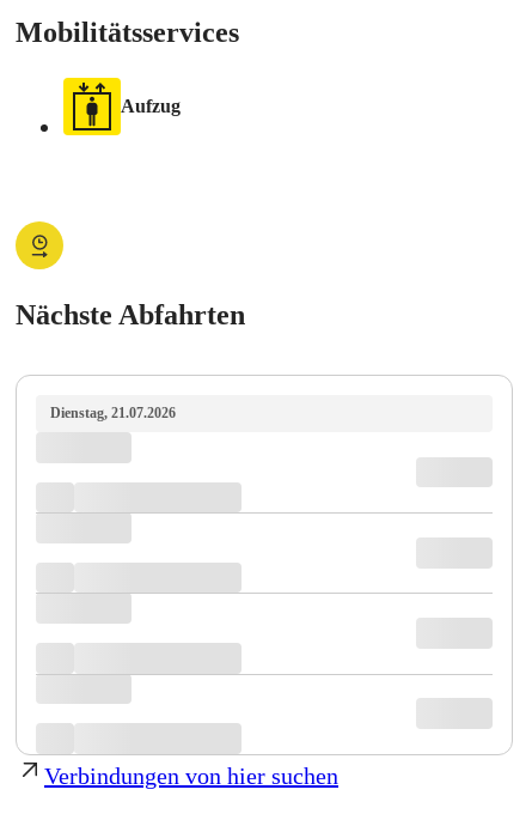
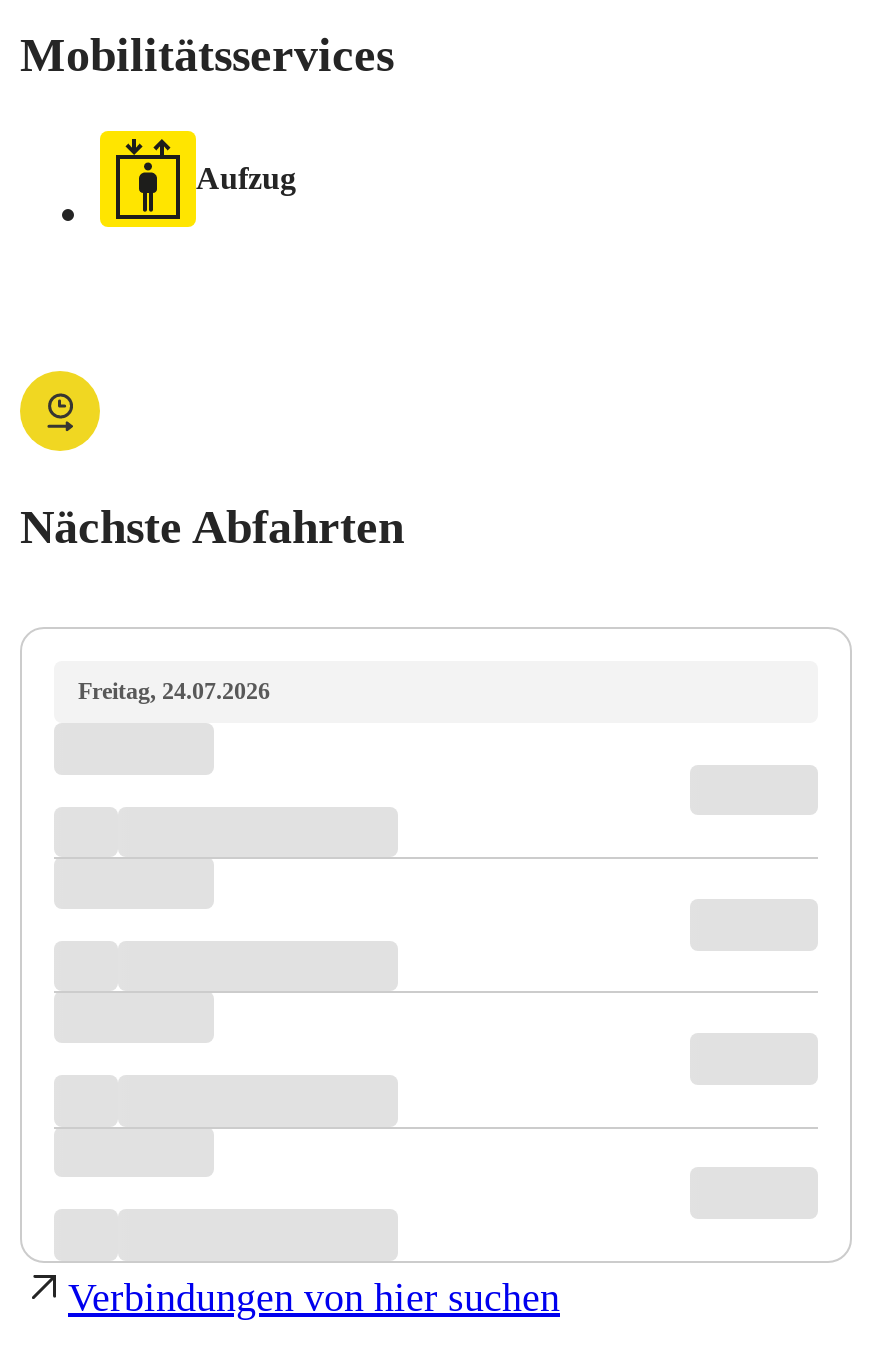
[50,405,176,421] Dienstag, 21.07.2026 -> [78,677,270,705] Freitag, 24.07.2026

